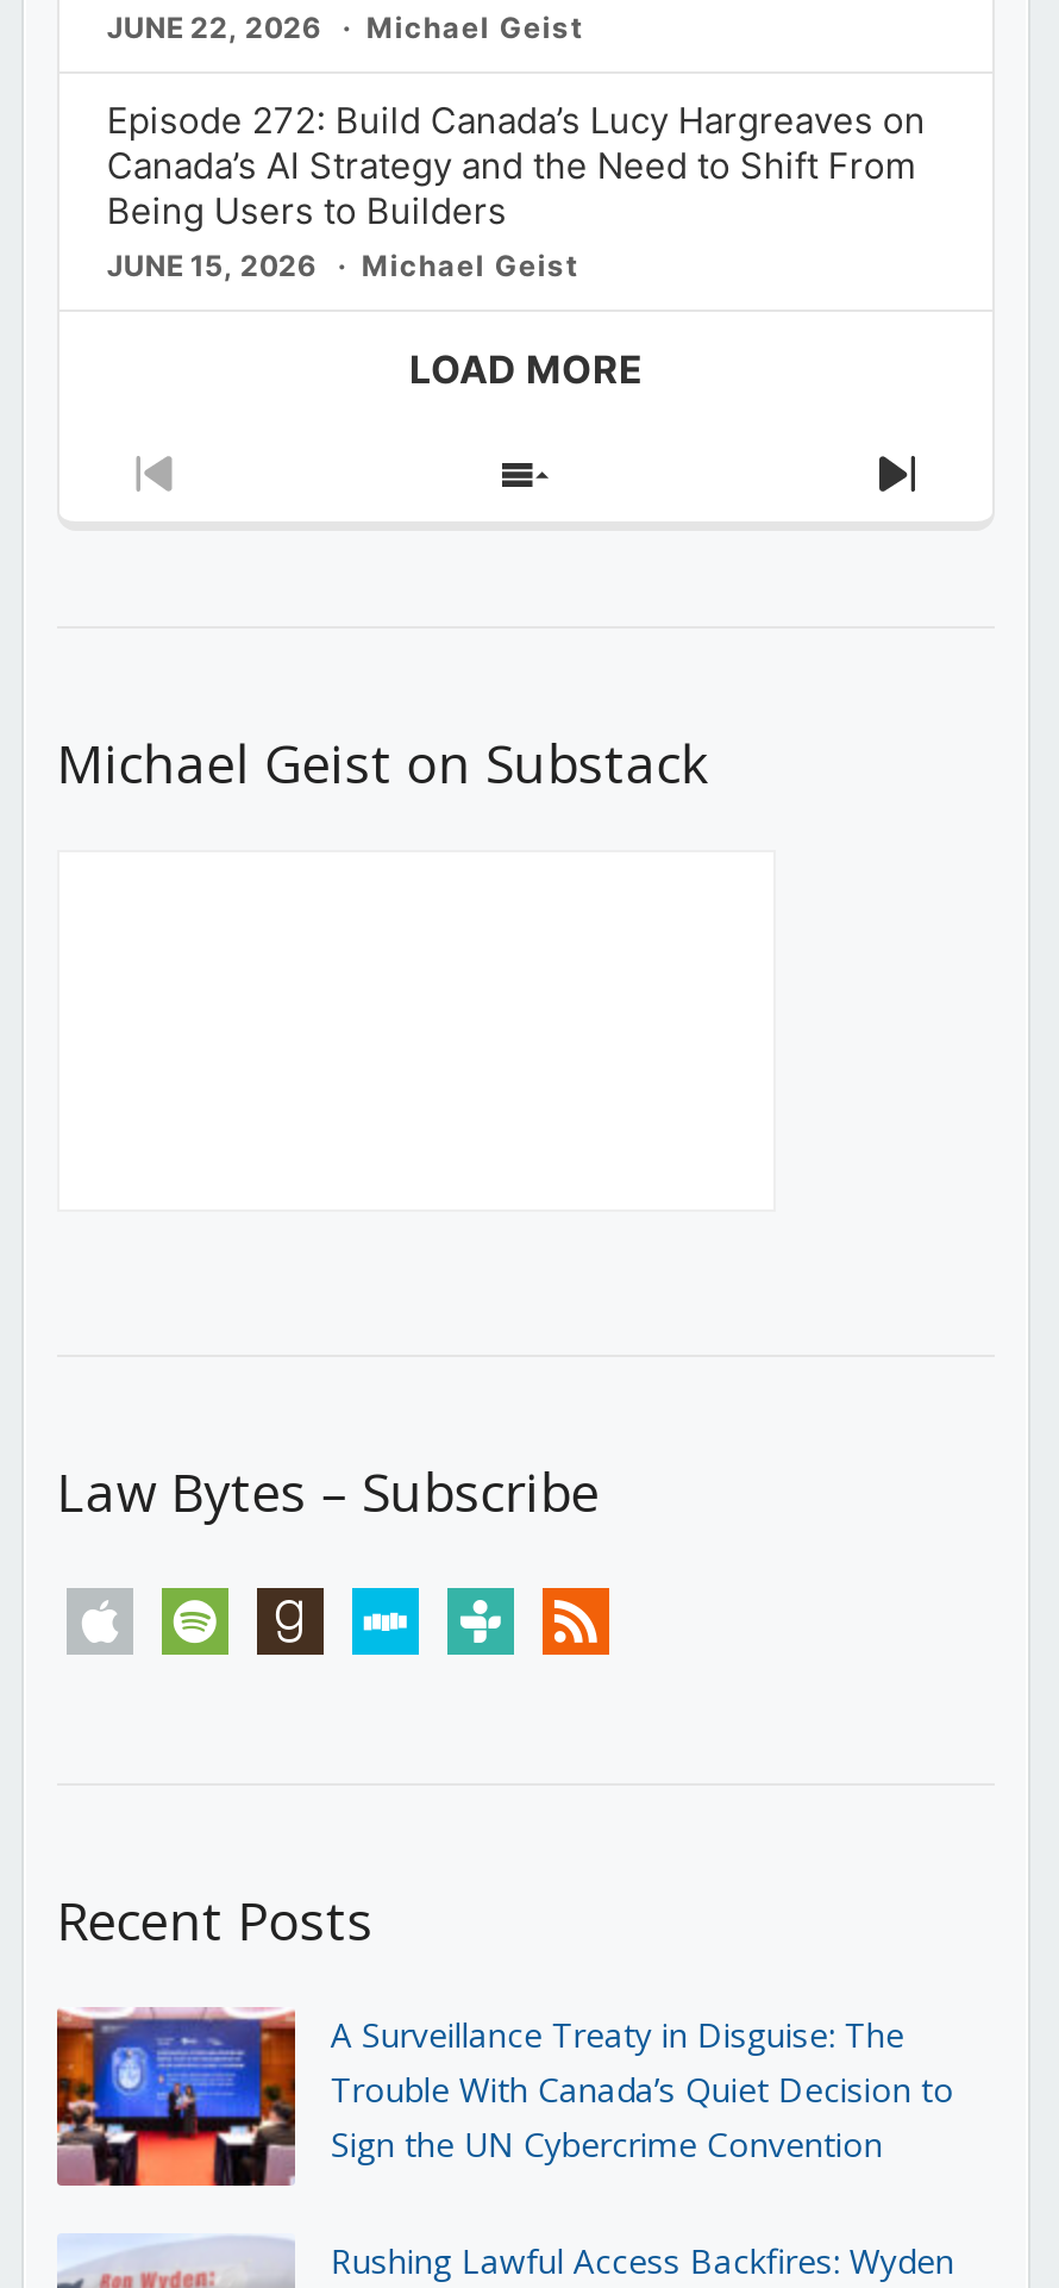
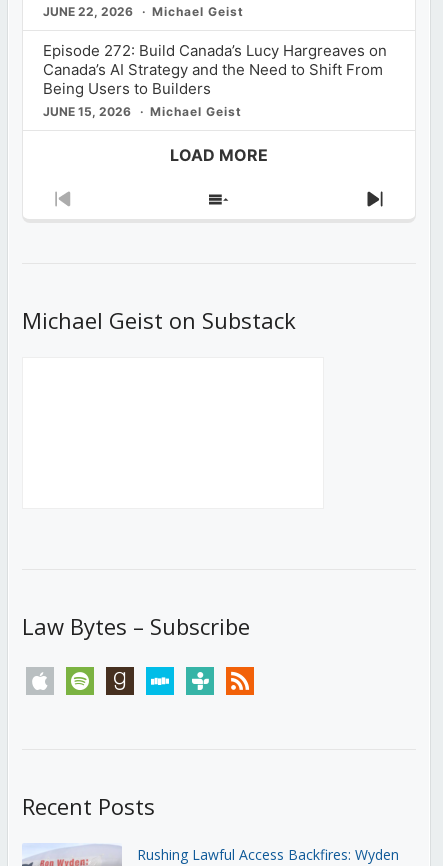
[55,2007,954,2188] [image] | A Surveillance Treaty in Disguise: The | Trouble With Canada’s Quiet Decision to | Sign the UN Cybercrime Convention -> none

